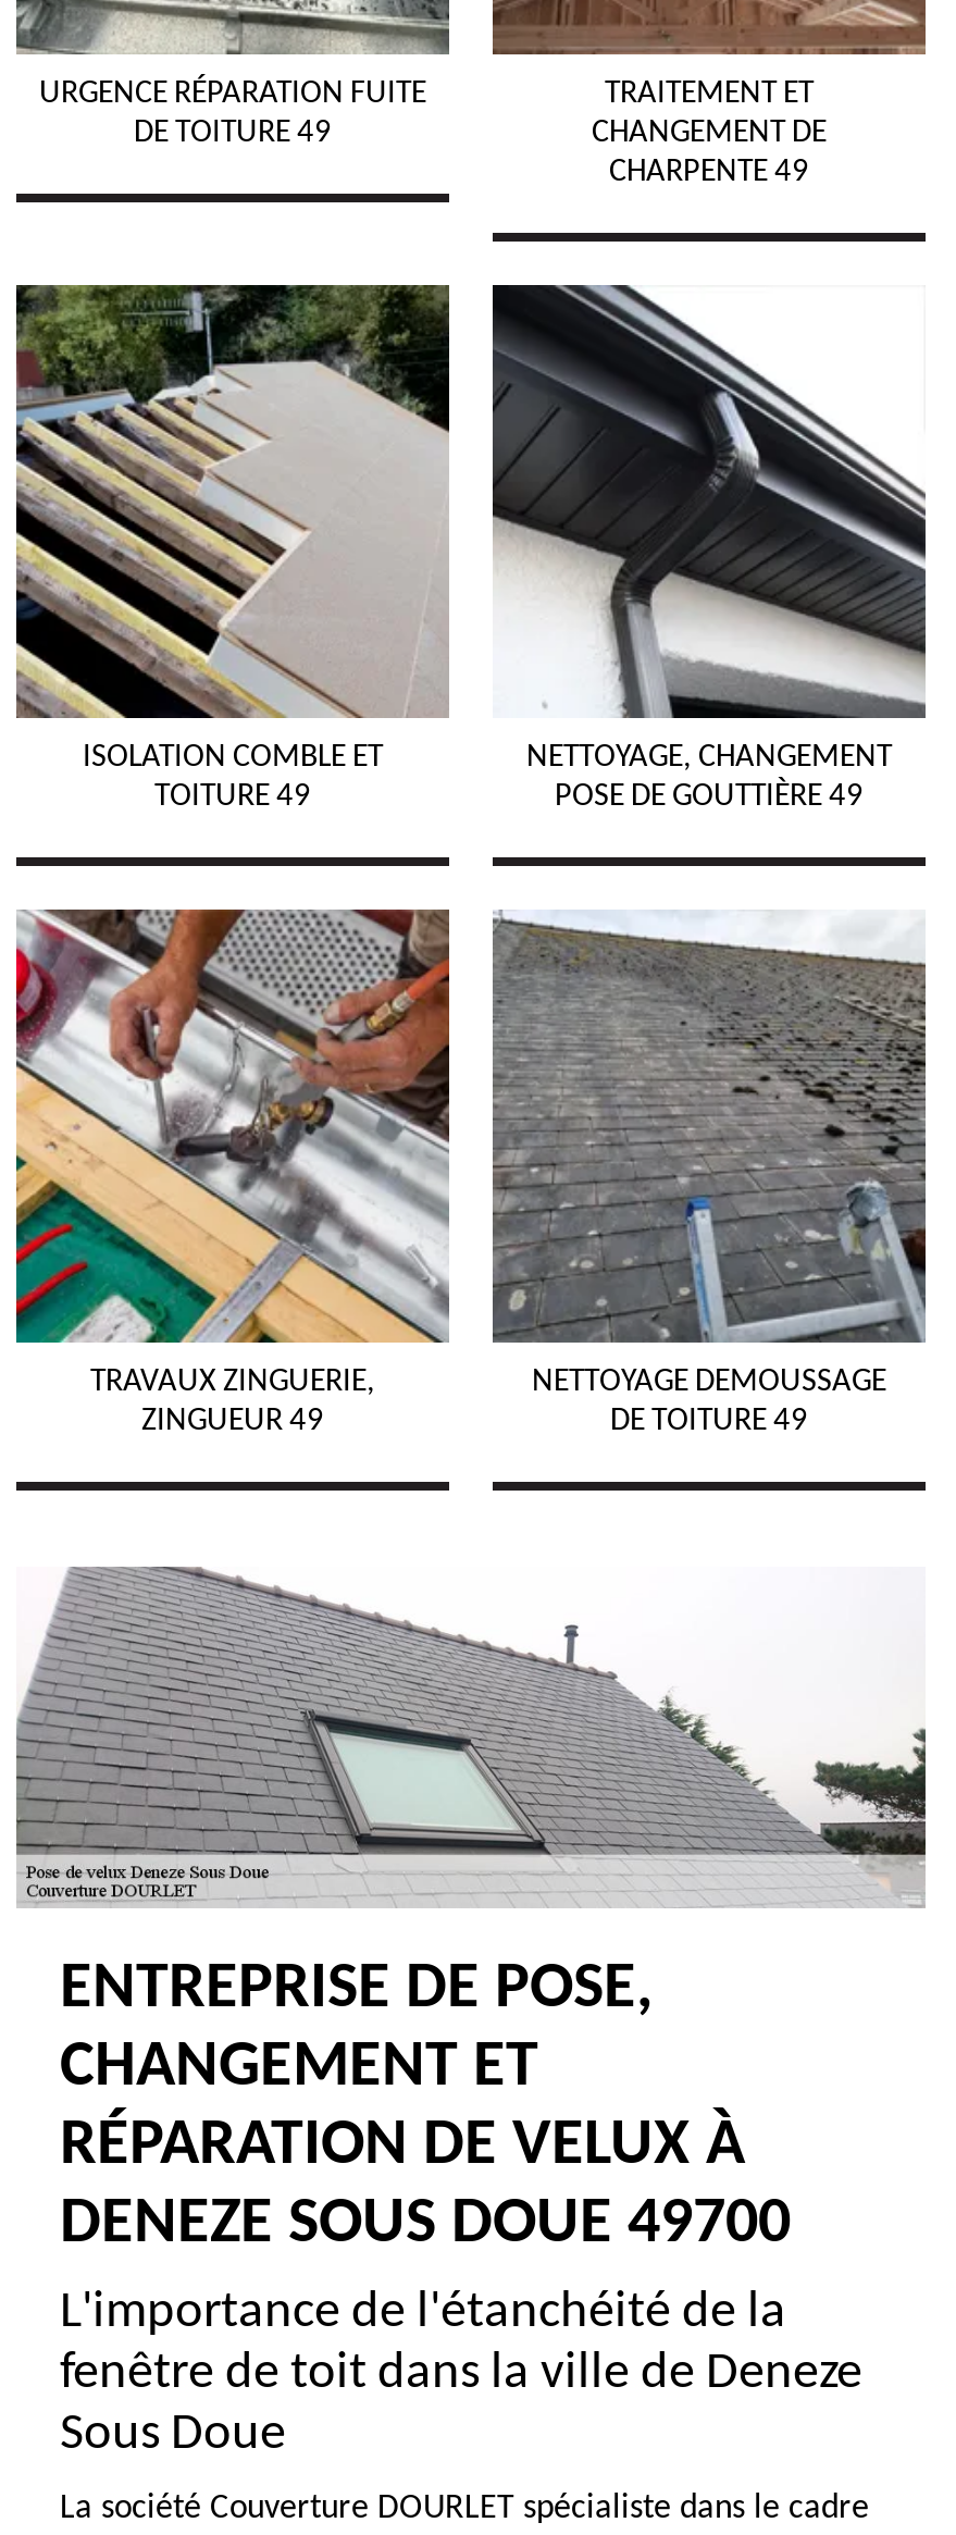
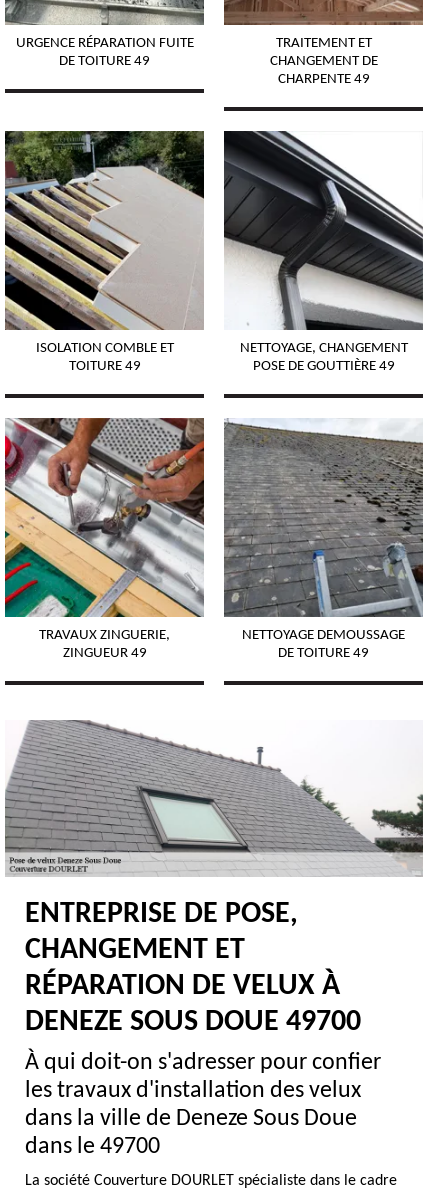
[60,2288,862,2462] L'importance de l'étanchéité de la | fenêtre de toit dans la ville de Deneze | Sous Doue -> [25,1051,381,1159] À qui doit-on s'adresser pour confier | les travaux d'installation des velux | dans la ville de Deneze Sous Doue | dans le 49700

